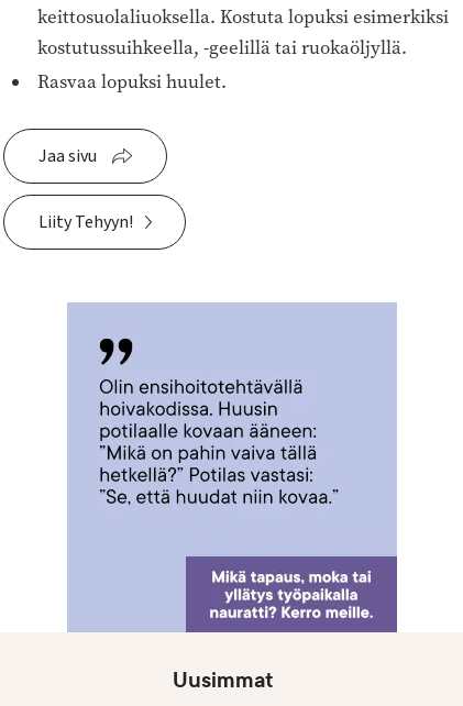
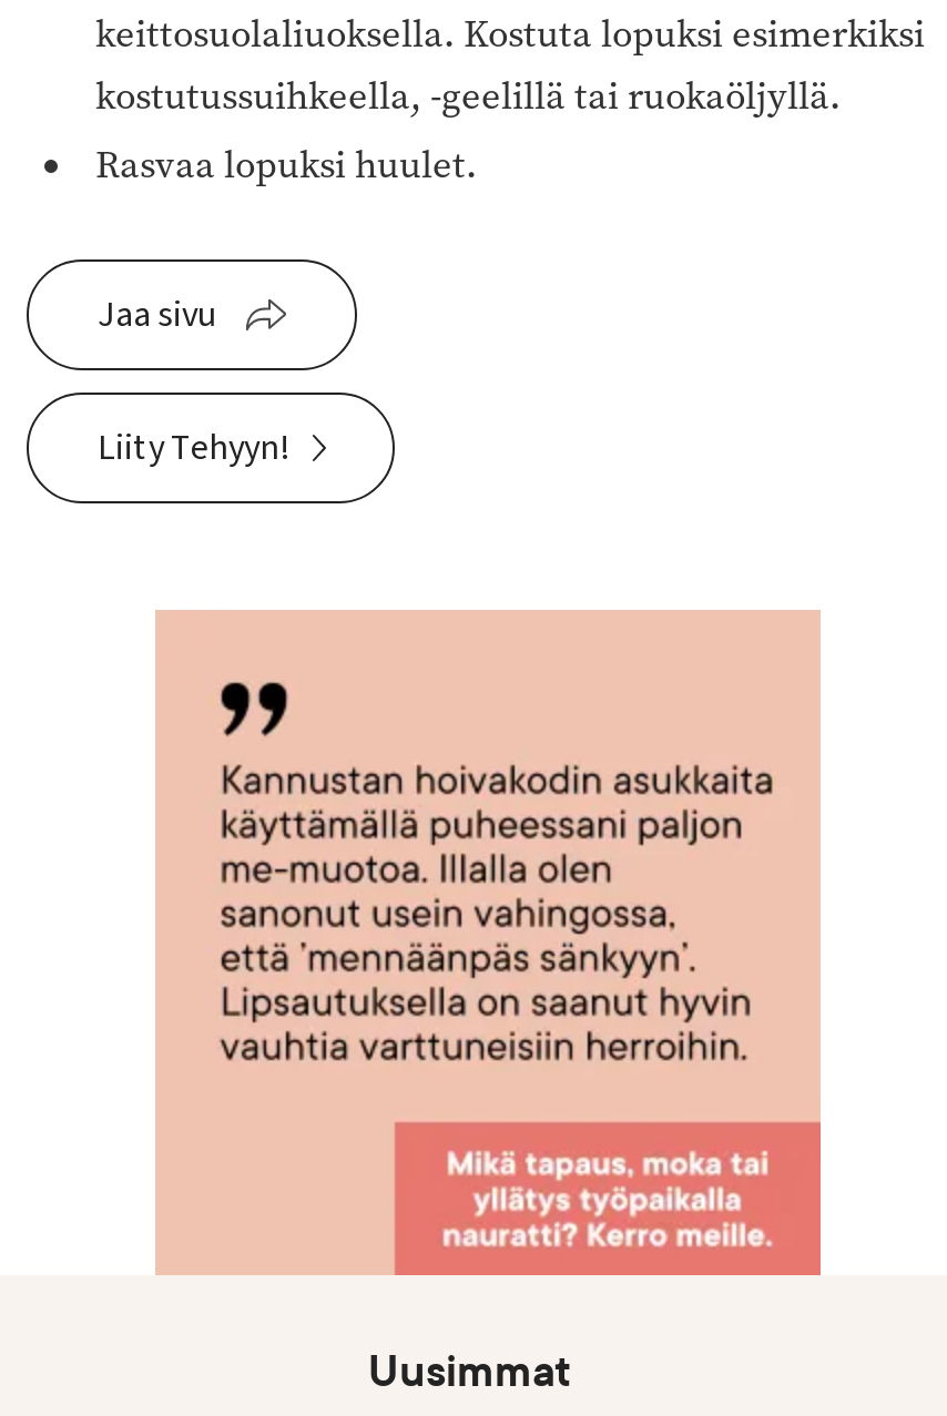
[67,302,398,633] [image] -> [155,610,823,1277] [image]

